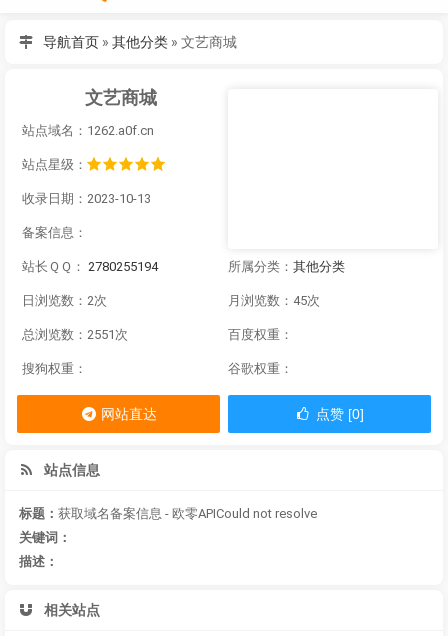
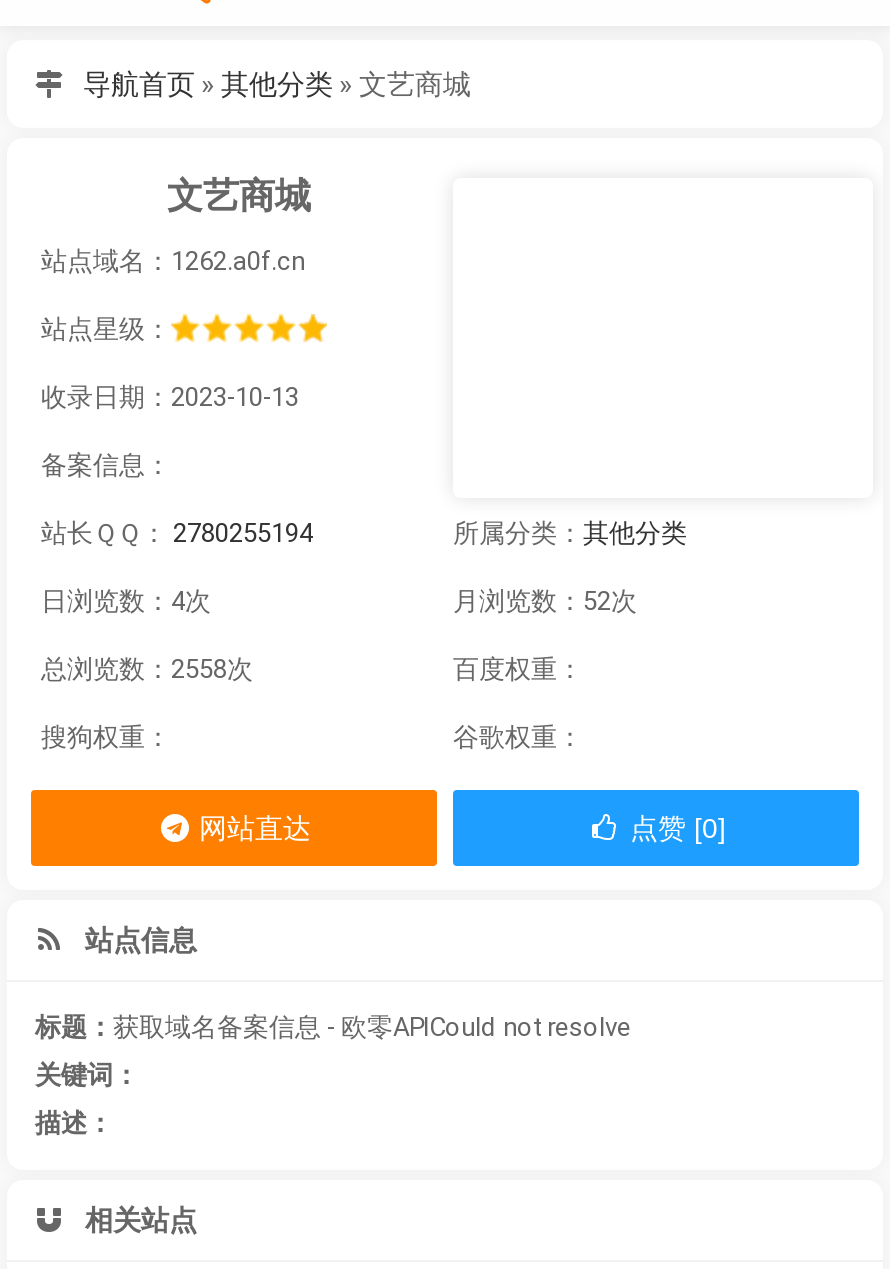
[22,293,107,308] 日浏览数：2次 -> [41,586,211,616] 日浏览数：4次
[228,293,320,308] 月浏览数：45次 -> [453,586,637,616] 月浏览数：52次
[22,327,128,342] 总浏览数：2551次 -> [41,654,253,684] 总浏览数：2558次

